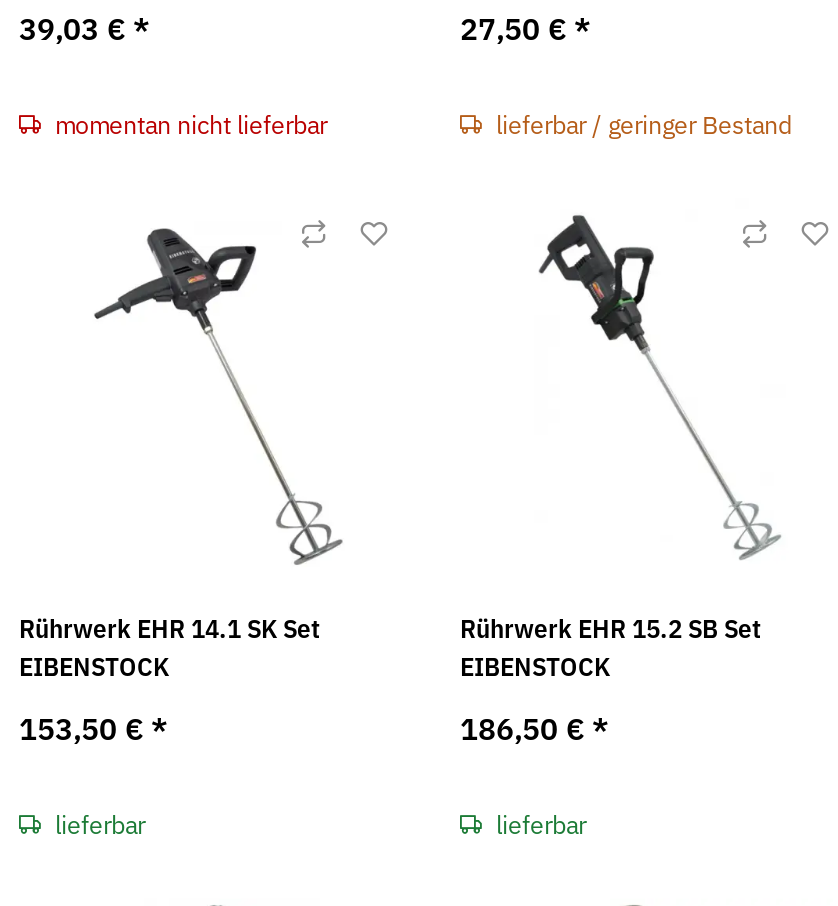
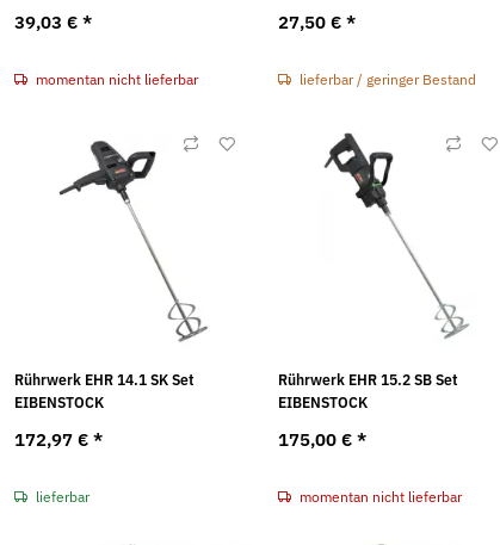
[19,710,167,748] 153,50 €* -> [14,428,103,451] 172,97 €*
[460,710,608,748] 186,50 €* -> [277,428,366,451] 175,00 €*
[496,808,586,840] lieferbar -> [299,487,461,506] momentan nicht lieferbar

